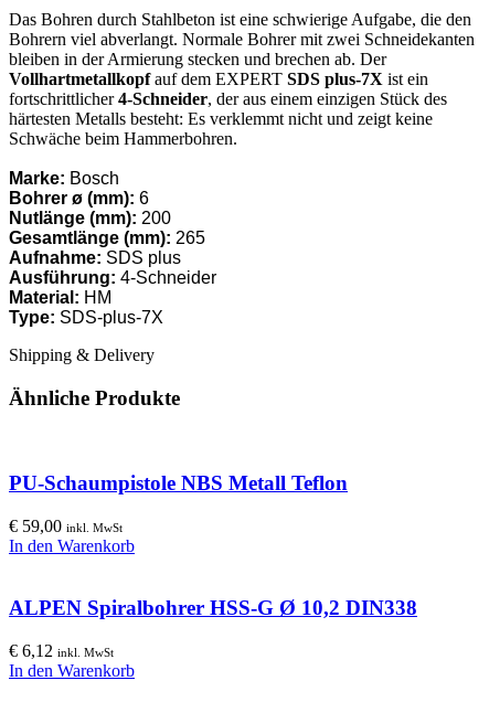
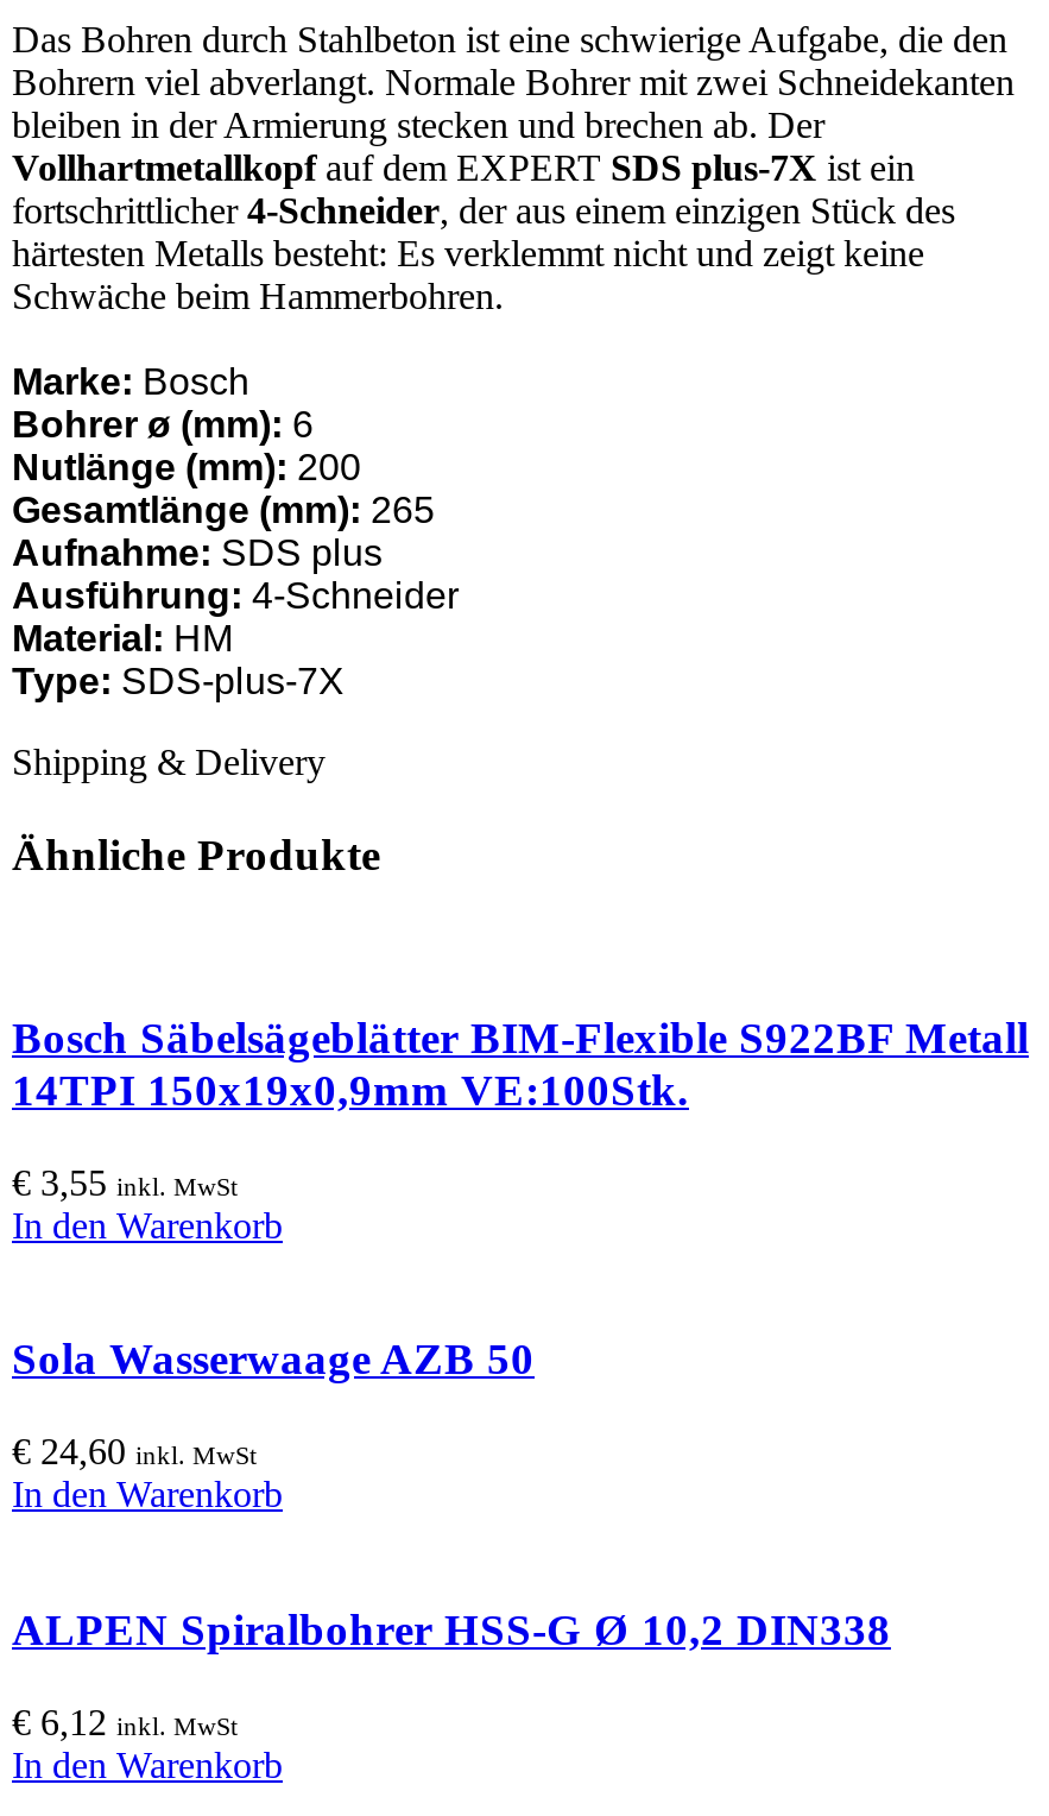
[9,471,348,535] PU-Schaumpistole NBS Metall Teflon | €59,00 inkl. MwSt -> [12,1013,1029,1472] Bosch Säbelsägeblätter BIM-Flexible S922BF Metall | 14TPI 150x19x0,9mm VE:100Stk. | €3,55 inkl. MwSt | In den Warenkorb | Sola Wasserwaage AZB 50 | €24,60 inkl. MwSt

